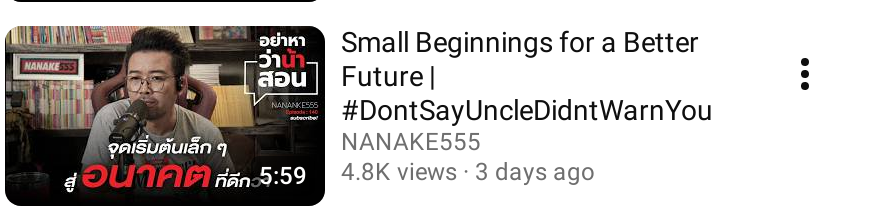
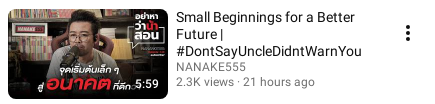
[341,158,457,186] 4.8K views -> [176,75,234,89] 2.3K views
[475,158,595,186] 3 days ago -> [243,75,315,89] 21 hours ago

